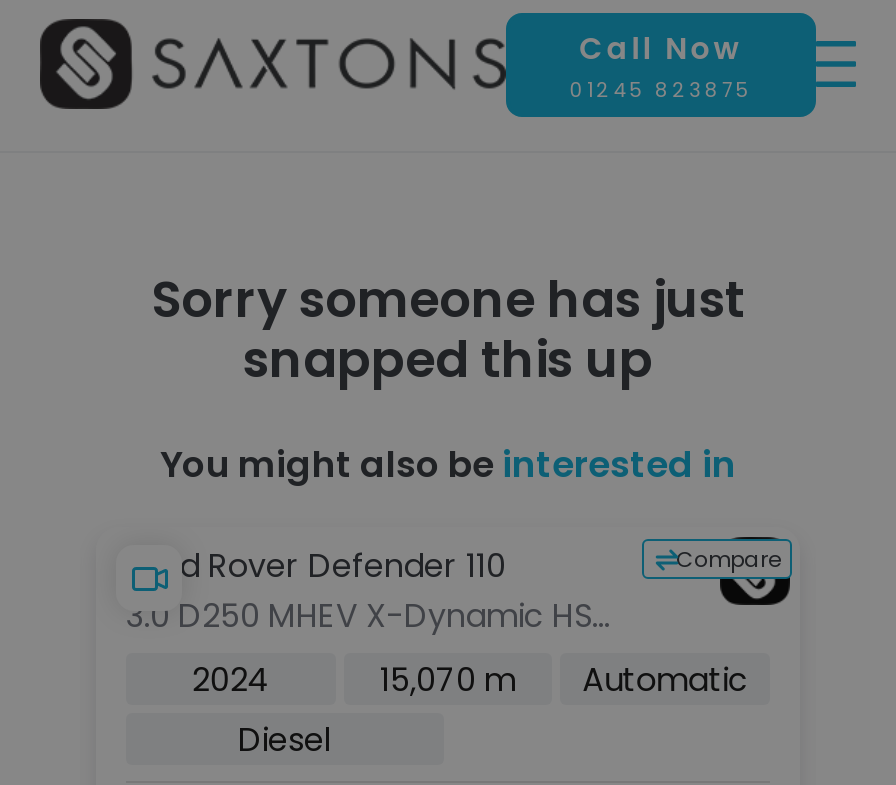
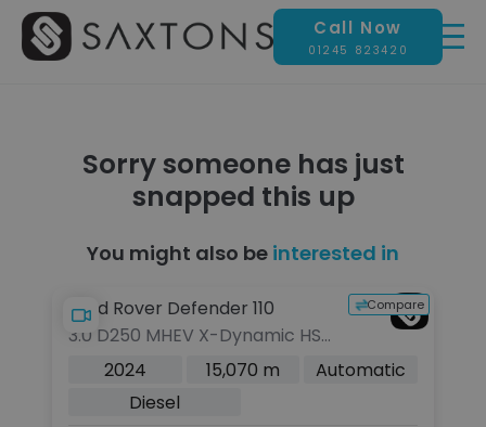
[570,74,752,104] 01245 823875 -> [308,42,408,58] 01245 823420

